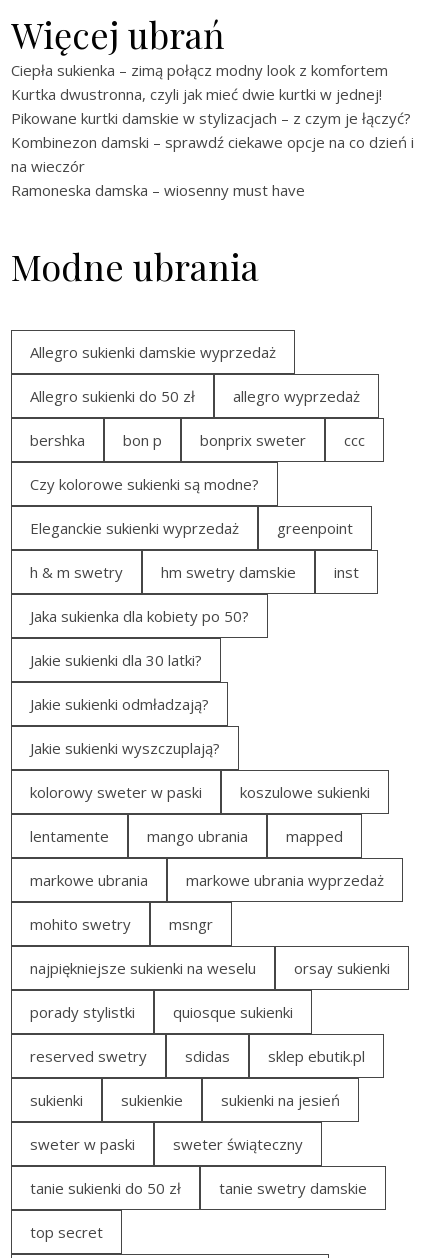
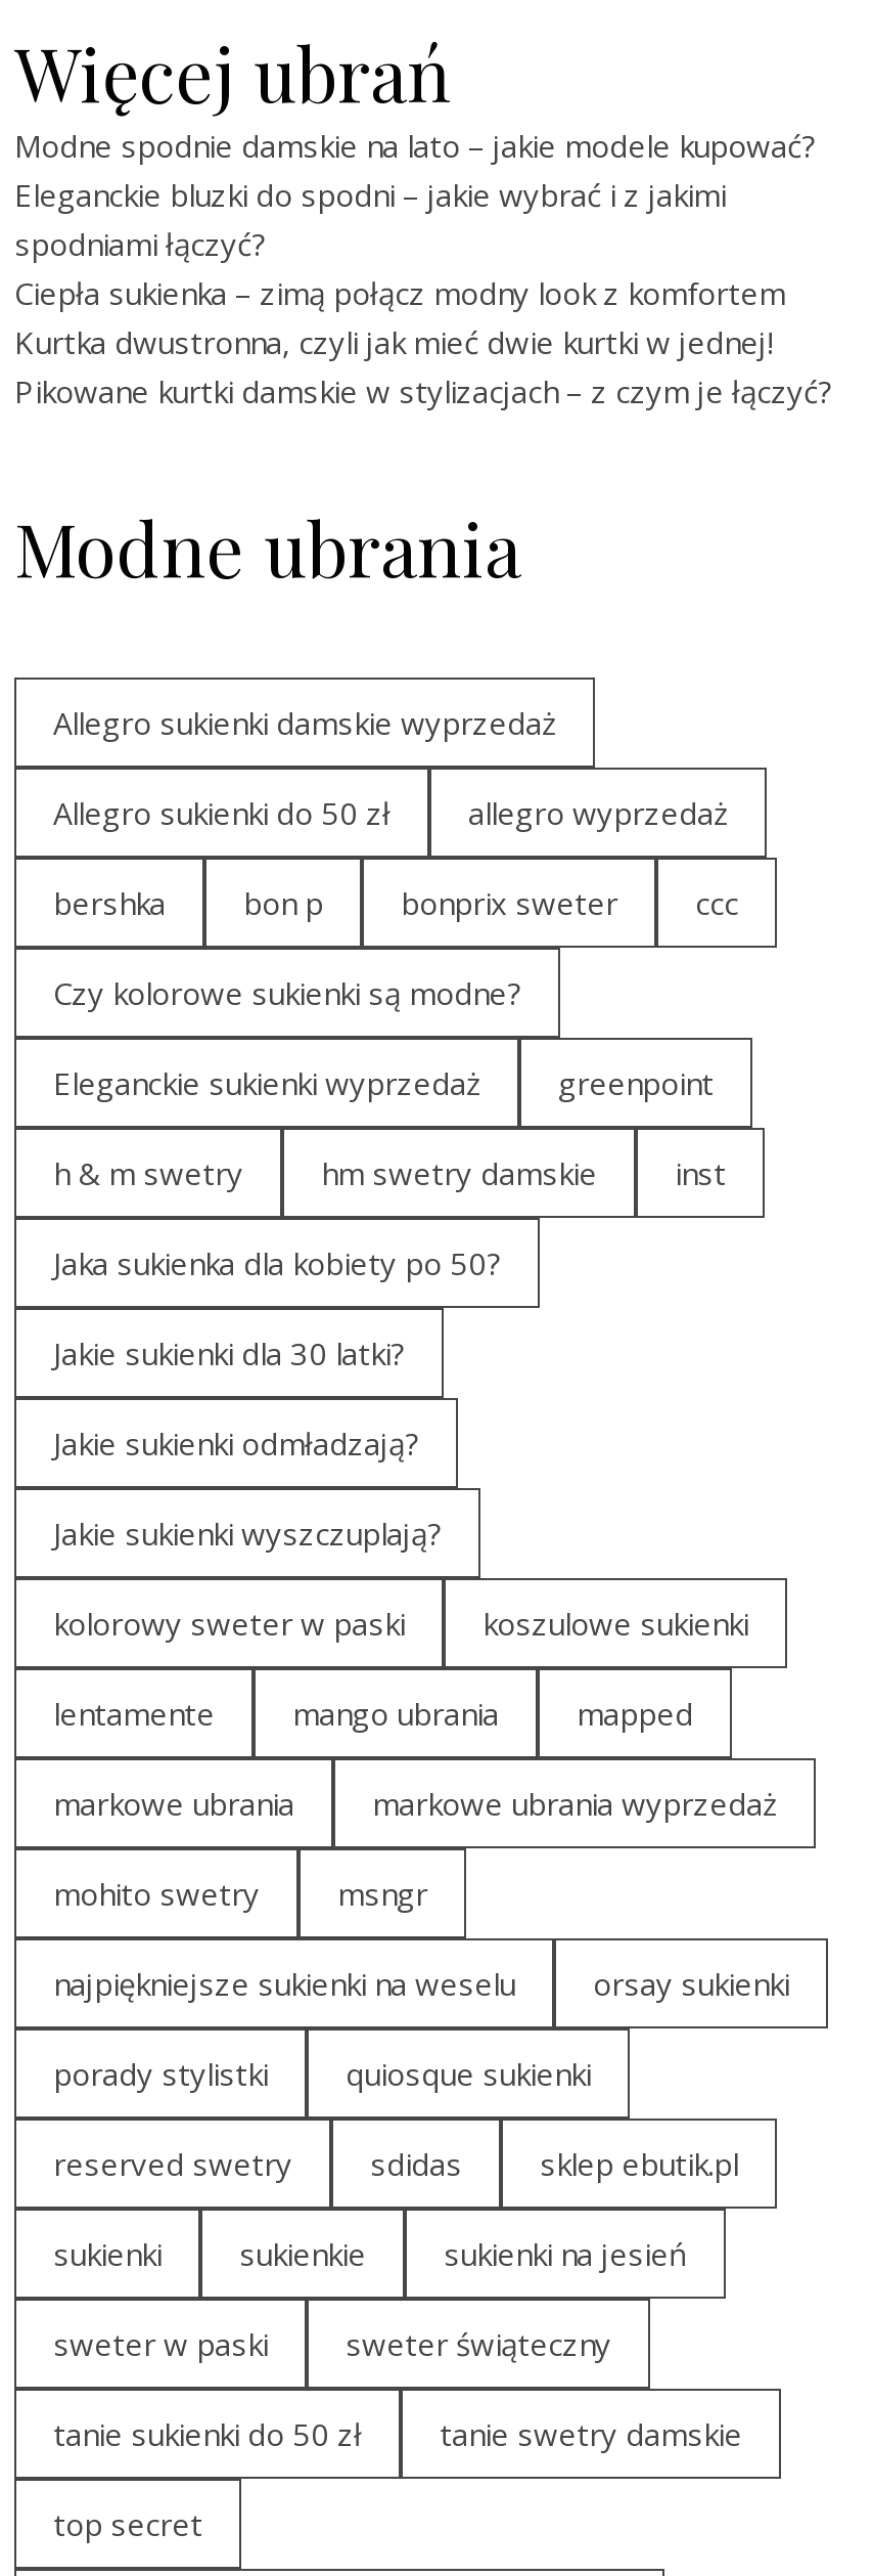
none -> [14,125,816,264] Modne spodnie damskie na lato – jakie modele kupować? | Eleganckie bluzki do spodni – jakie wybrać i z jakimi | spodniami łączyć?
moved [11,60,411,128] -> [14,273,832,412]: Ciepła sukienka – zimą połącz modny look z komfortem | Kurtka dwustronna, czyli jak mieć dwie kurtki w jednej! | Pikowane kurtki damskie w stylizacjach – z czym je łączyć?
[11,132,414,200] Kombinezon damski – sprawdź ciekawe opcje na co dzień i | na wieczór | Ramoneska damska – wiosenny must have -> none

